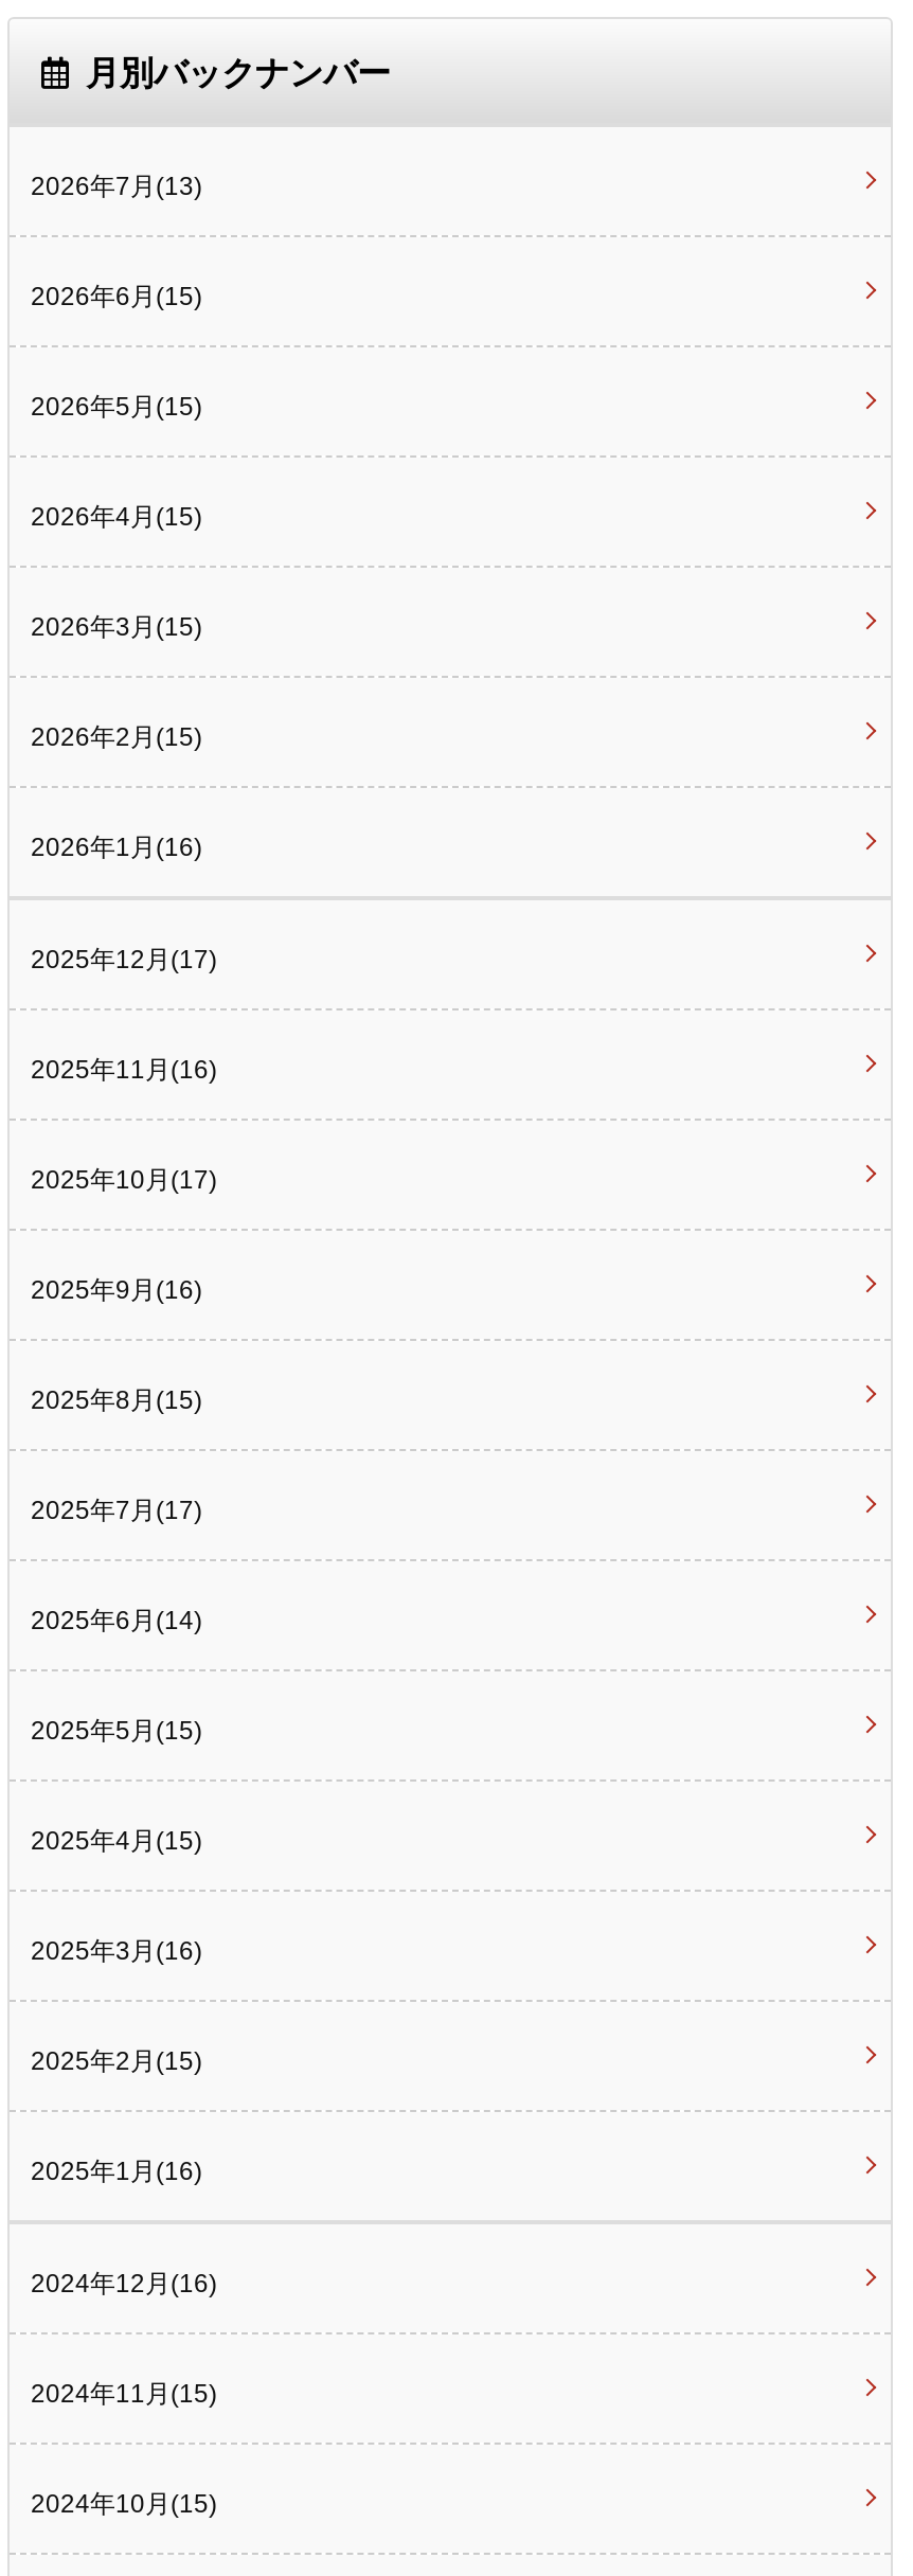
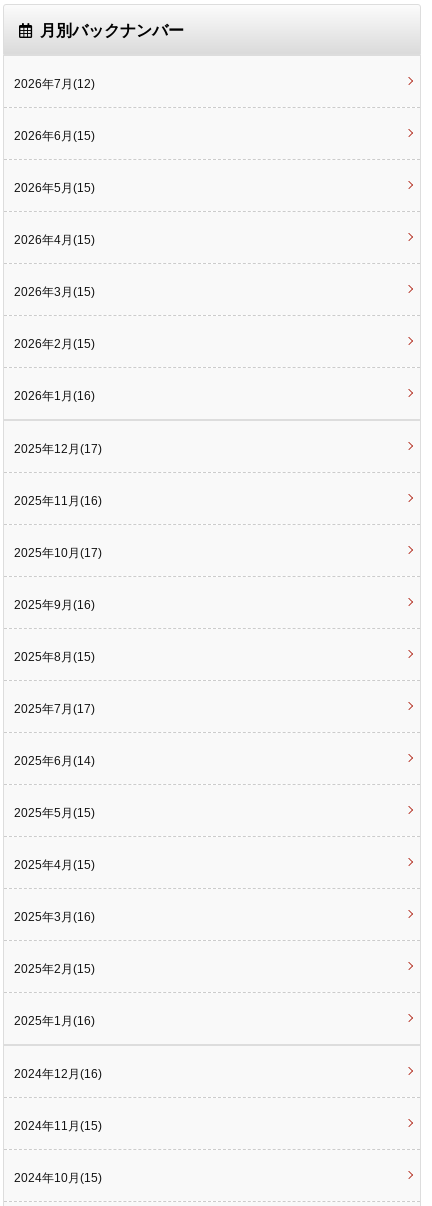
[31,172,202,201] 2026年7月(13) -> [14,77,95,91] 2026年7月(12)

